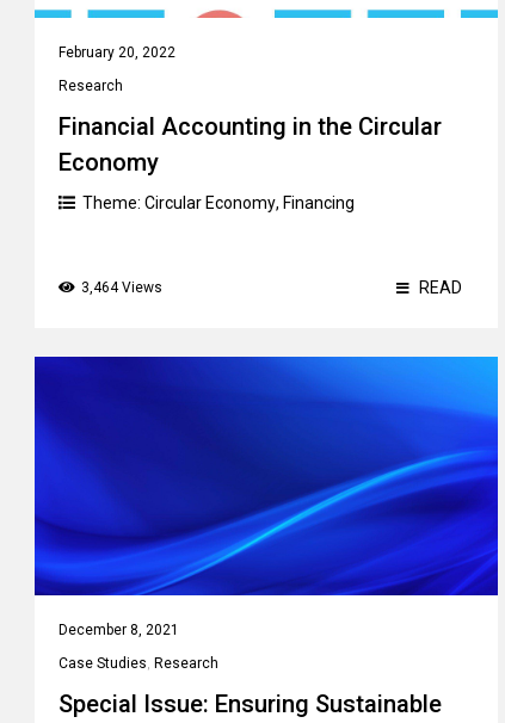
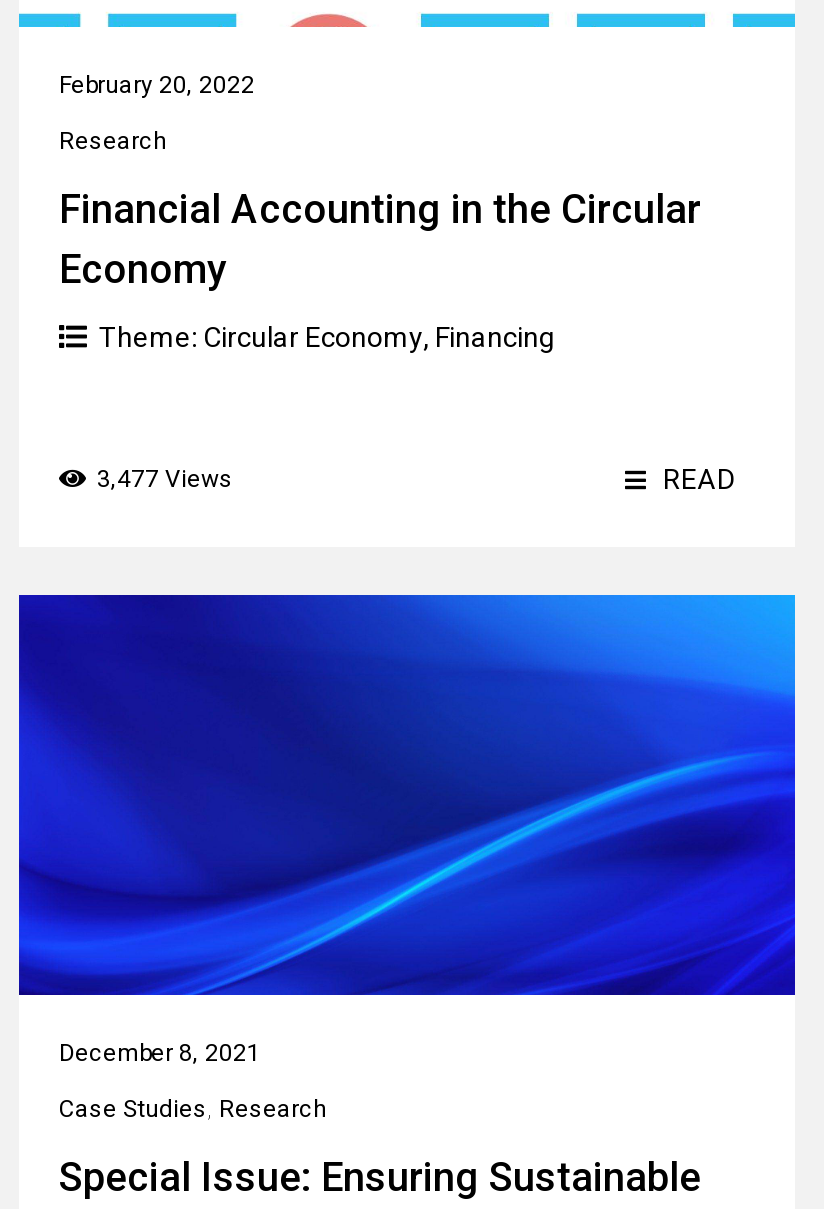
[81,279,162,296] 3,464 Views -> [97,465,233,493] 3,477 Views

